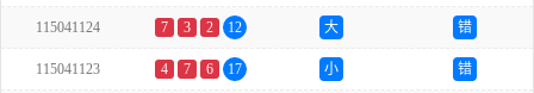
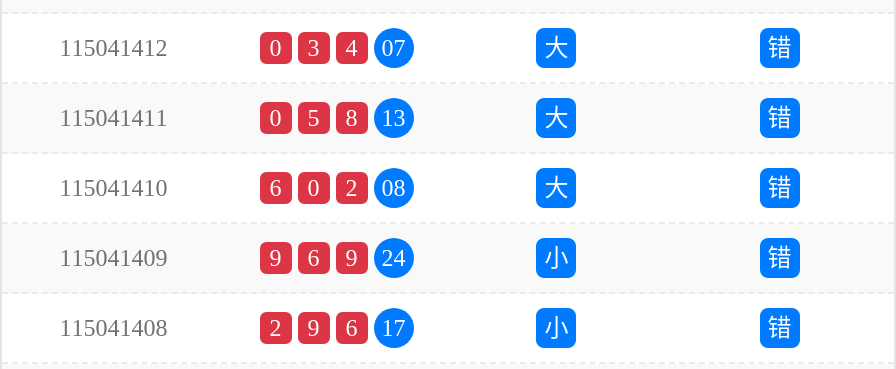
[36,19,100,36] 115041124 -> [60,34,168,62] 115041412
[161,19,168,36] 7 -> [270,34,282,62] 0
[206,19,213,36] 2 -> [346,34,358,62] 4
[227,19,242,36] 12 -> [382,34,406,62] 07
[36,61,190,77] 115041123 | 4 | 7 -> [60,104,792,342] 115041411 | 0 | 5 | 8 | 13 | 大 | 错 | 115041410 | 6 | 0 | 2 | 08 | 大 | 错 | 115041409 | 9 | 6 | 9 | 24 | 小 | 错 | 115041408 | 2 | 9

